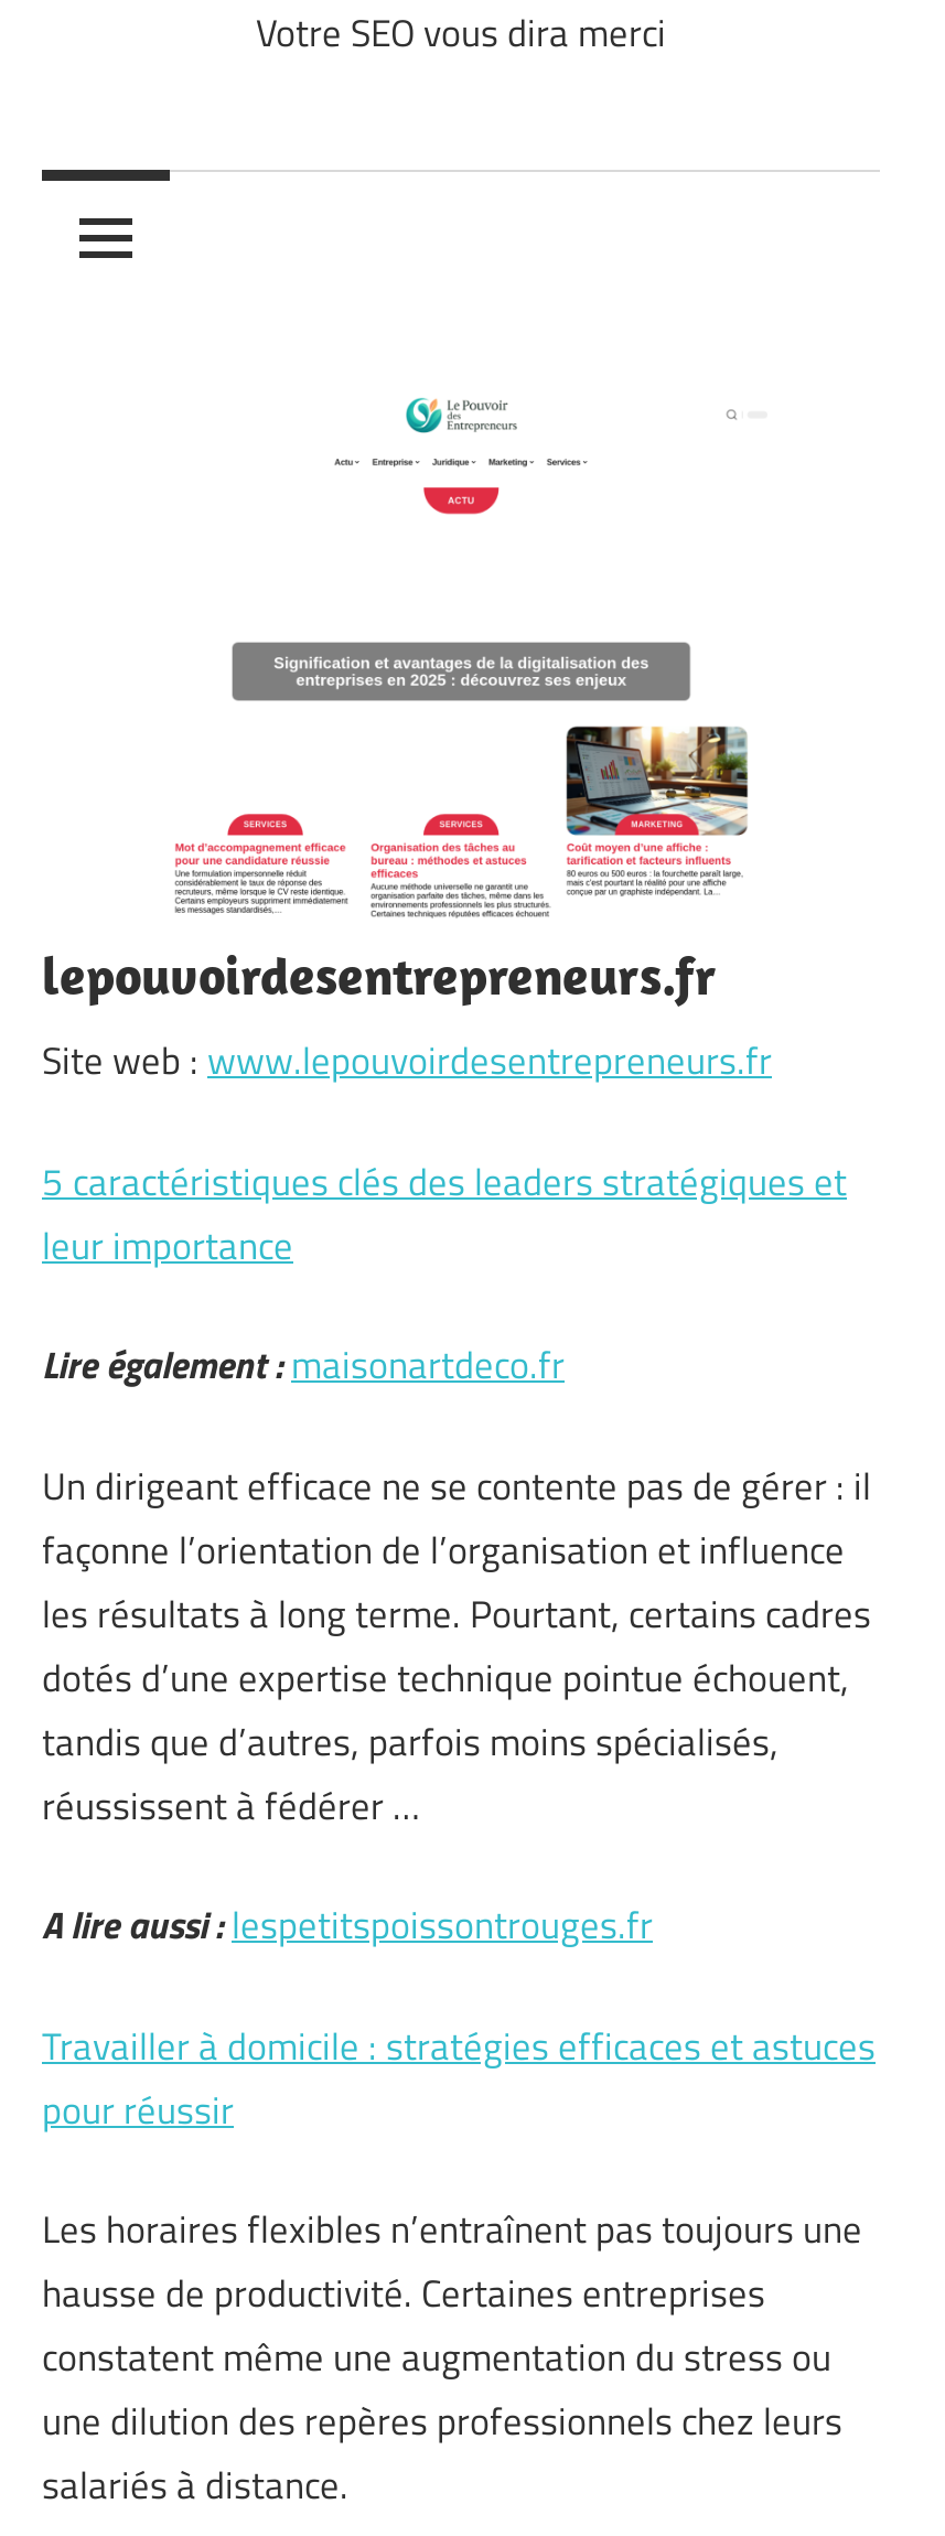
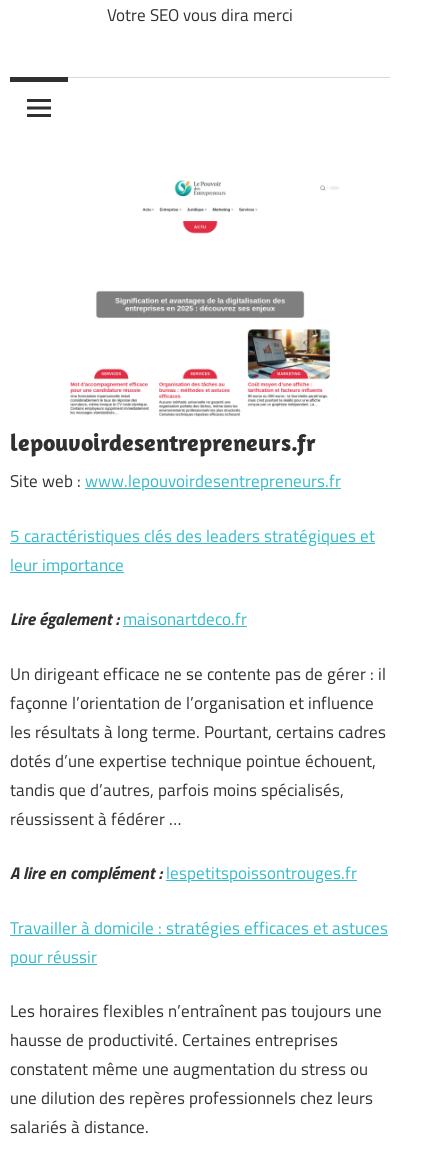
[42,1896,653,1954] A lire aussi : lespetitspoissontrouges.fr -> [10,860,357,886] A lire en complément : lespetitspoissontrouges.fr

